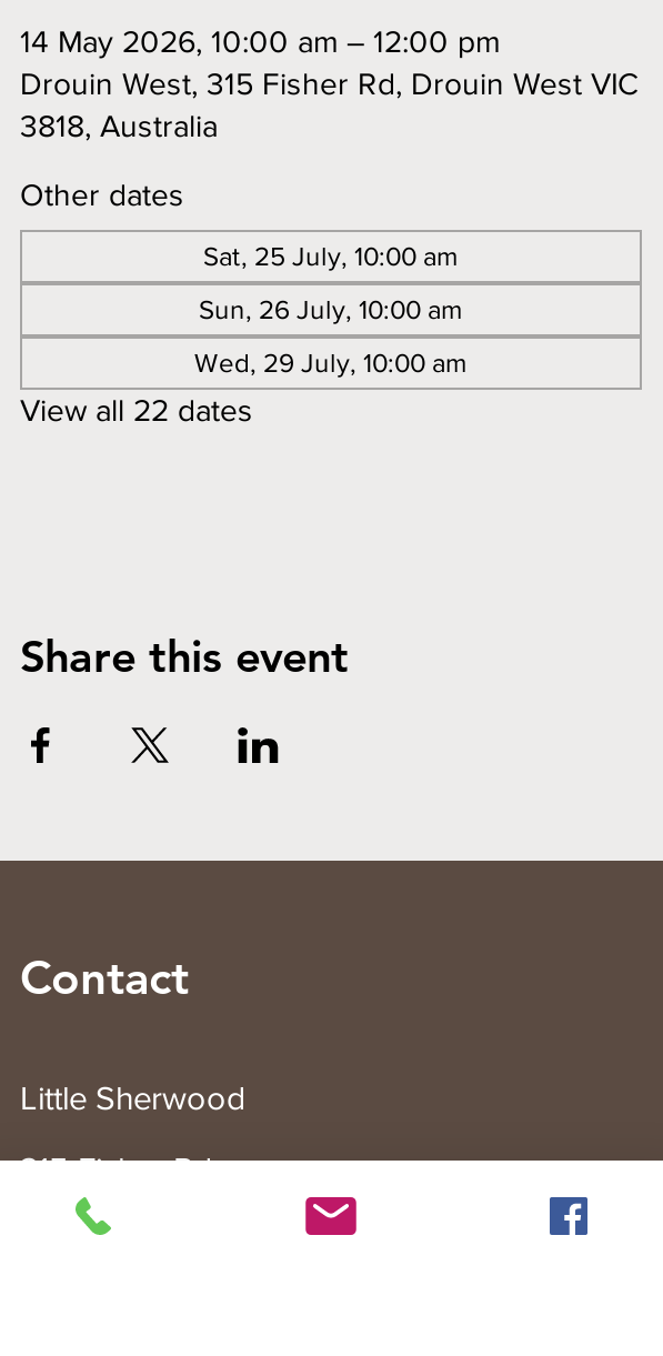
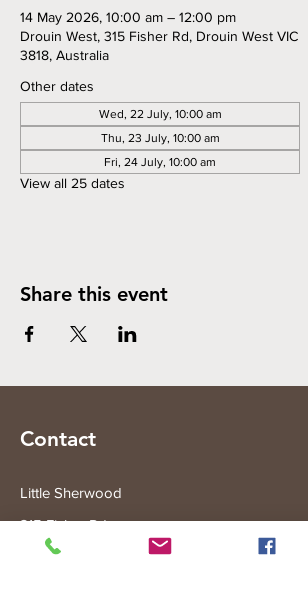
[203,241,459,272] Sat, 25 July, 10:00 am -> [98,107,221,121] Wed, 22 July, 10:00 am
[199,294,463,325] Sun, 26 July, 10:00 am -> [100,131,219,145] Thu, 23 July, 10:00 am
[194,348,468,379] Wed, 29 July, 10:00 am -> [104,155,216,169] Fri, 24 July, 10:00 am
[20,392,253,428] View all 22 dates -> [20,175,125,191] View all 25 dates

